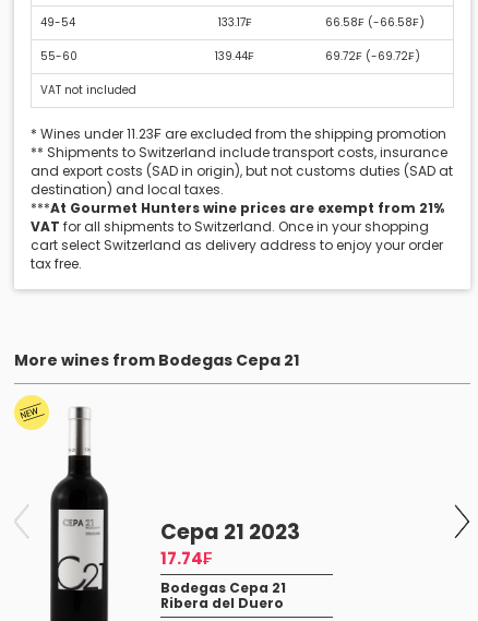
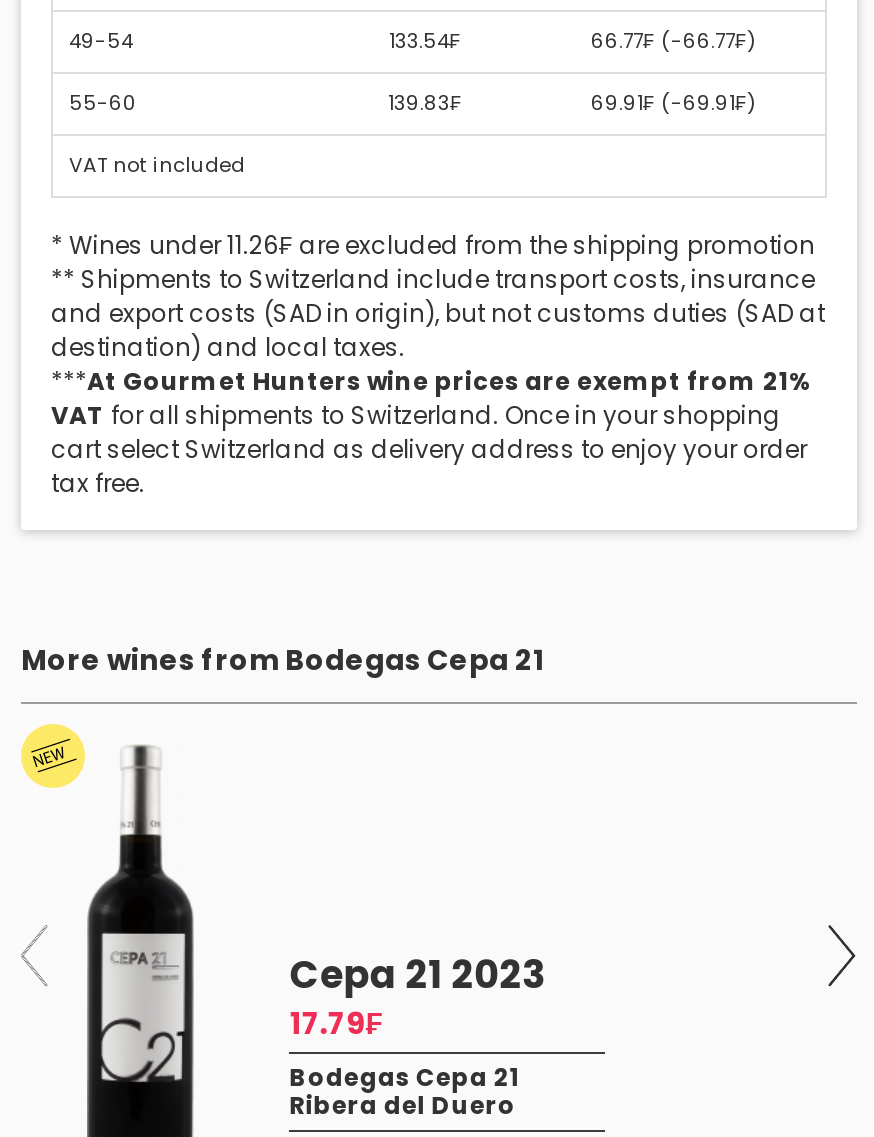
[218,14,252,31] 133.17₣ -> [389,26,461,56] 133.54₣
[325,14,425,31] 66.58₣ (-66.58₣) -> [591,26,757,56] 66.77₣ (-66.77₣)
[215,48,254,64] 139.44₣ -> [388,88,462,118] 139.83₣
[325,48,420,64] 69.72₣ (-69.72₣) -> [591,88,757,118] 69.91₣ (-69.91₣)
[31,124,446,143] * Wines under 11.23₣ are excluded from the shipping promotion -> [51,228,815,262] * Wines under 11.26₣ are excluded from the shipping promotion
[161,547,212,570] 17.74₣ -> [290,1002,382,1044] 17.79₣

